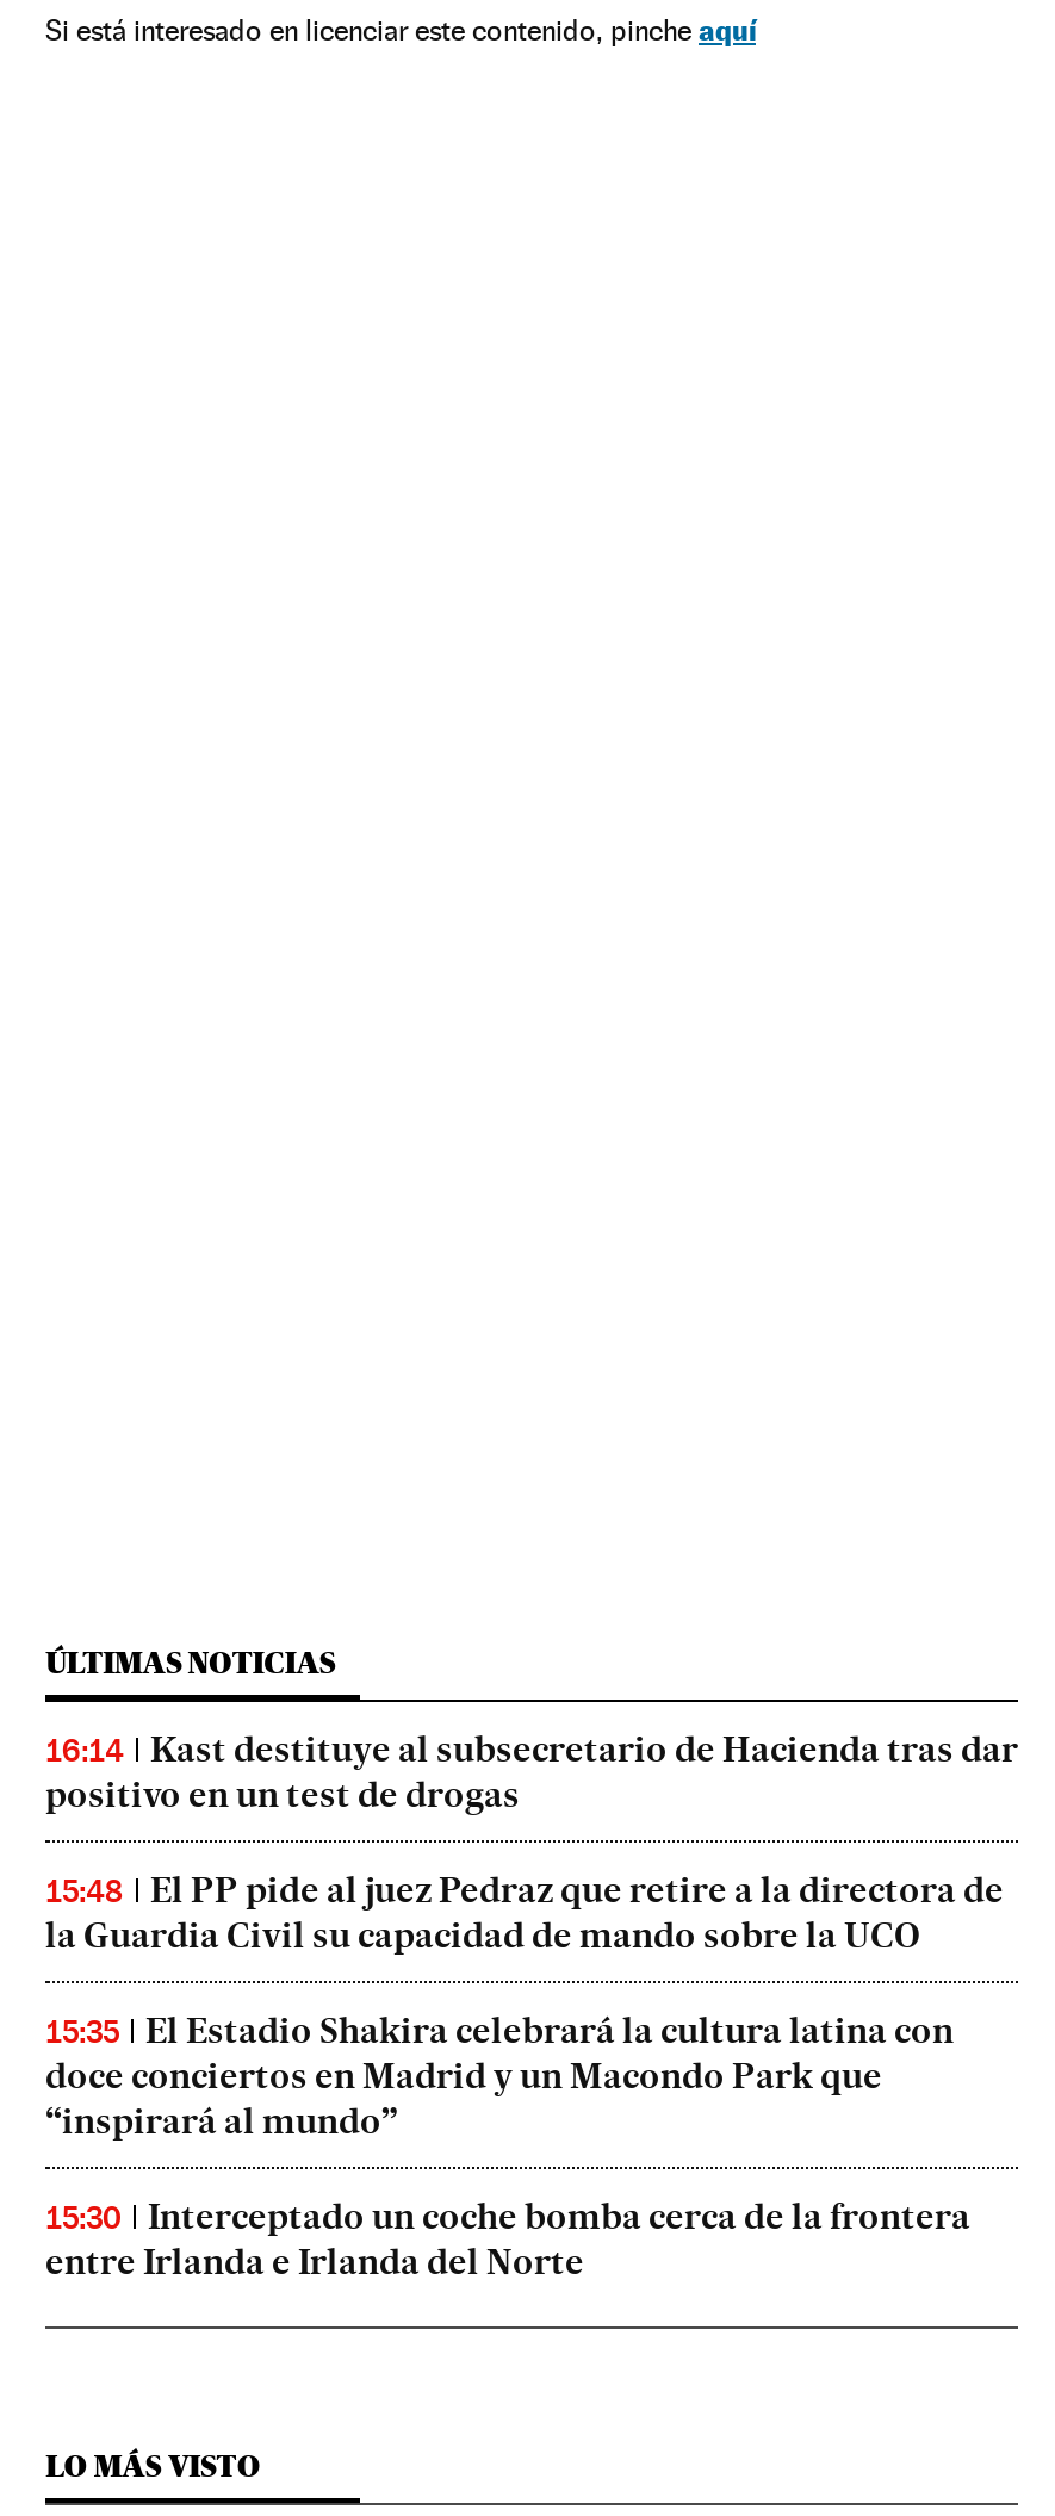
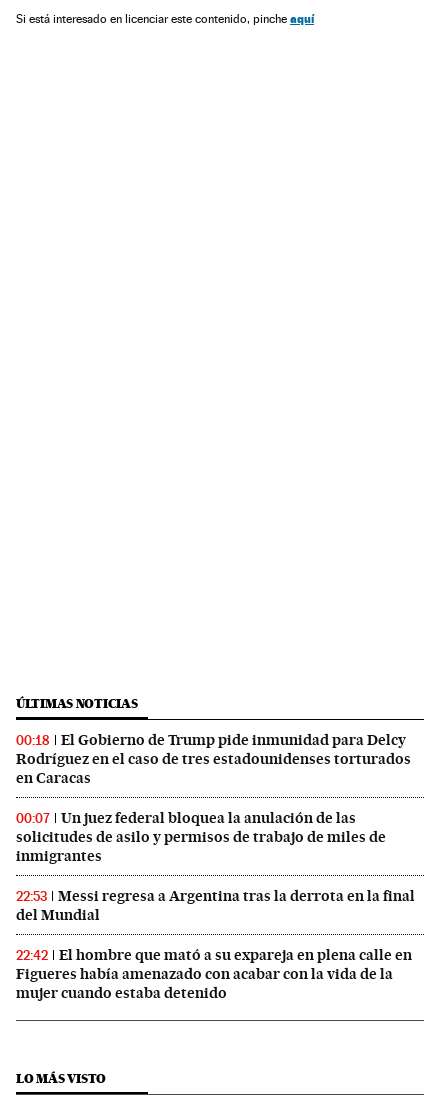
[45,1728,1018,1817] 16:14 | Kast destituye al subsecretario de Hacienda tras dar | positivo en un test de drogas -> [16,731,411,787] 00:18 | El Gobierno de Trump pide inmunidad para Delcy | Rodríguez en el caso de tres estadounidenses torturados | en Caracas
[45,1869,1004,1957] 15:48 | El PP pide al juez Pedraz que retire a la directora de | la Guardia Civil su capacidad de mando sobre la UCO -> [16,809,386,865] 00:07 | Un juez federal bloquea la anulación de las | solicitudes de asilo y permisos de trabajo de miles de | inmigrantes
[45,2010,954,2143] 15:35 | El Estadio Shakira celebrará la cultura latina con | doce conciertos en Madrid y un Macondo Park que | “inspirará al mundo” -> [16,887,415,924] 22:53 | Messi regresa a Argentina tras la derrota en la final | del Mundial
[45,2196,970,2284] 15:30 | Interceptado un coche bomba cerca de la frontera | entre Irlanda e Irlanda del Norte -> [16,946,412,1002] 22:42 | El hombre que mató a su expareja en plena calle en | Figueres había amenazado con acabar con la vida de la | mujer cuando estaba detenido

